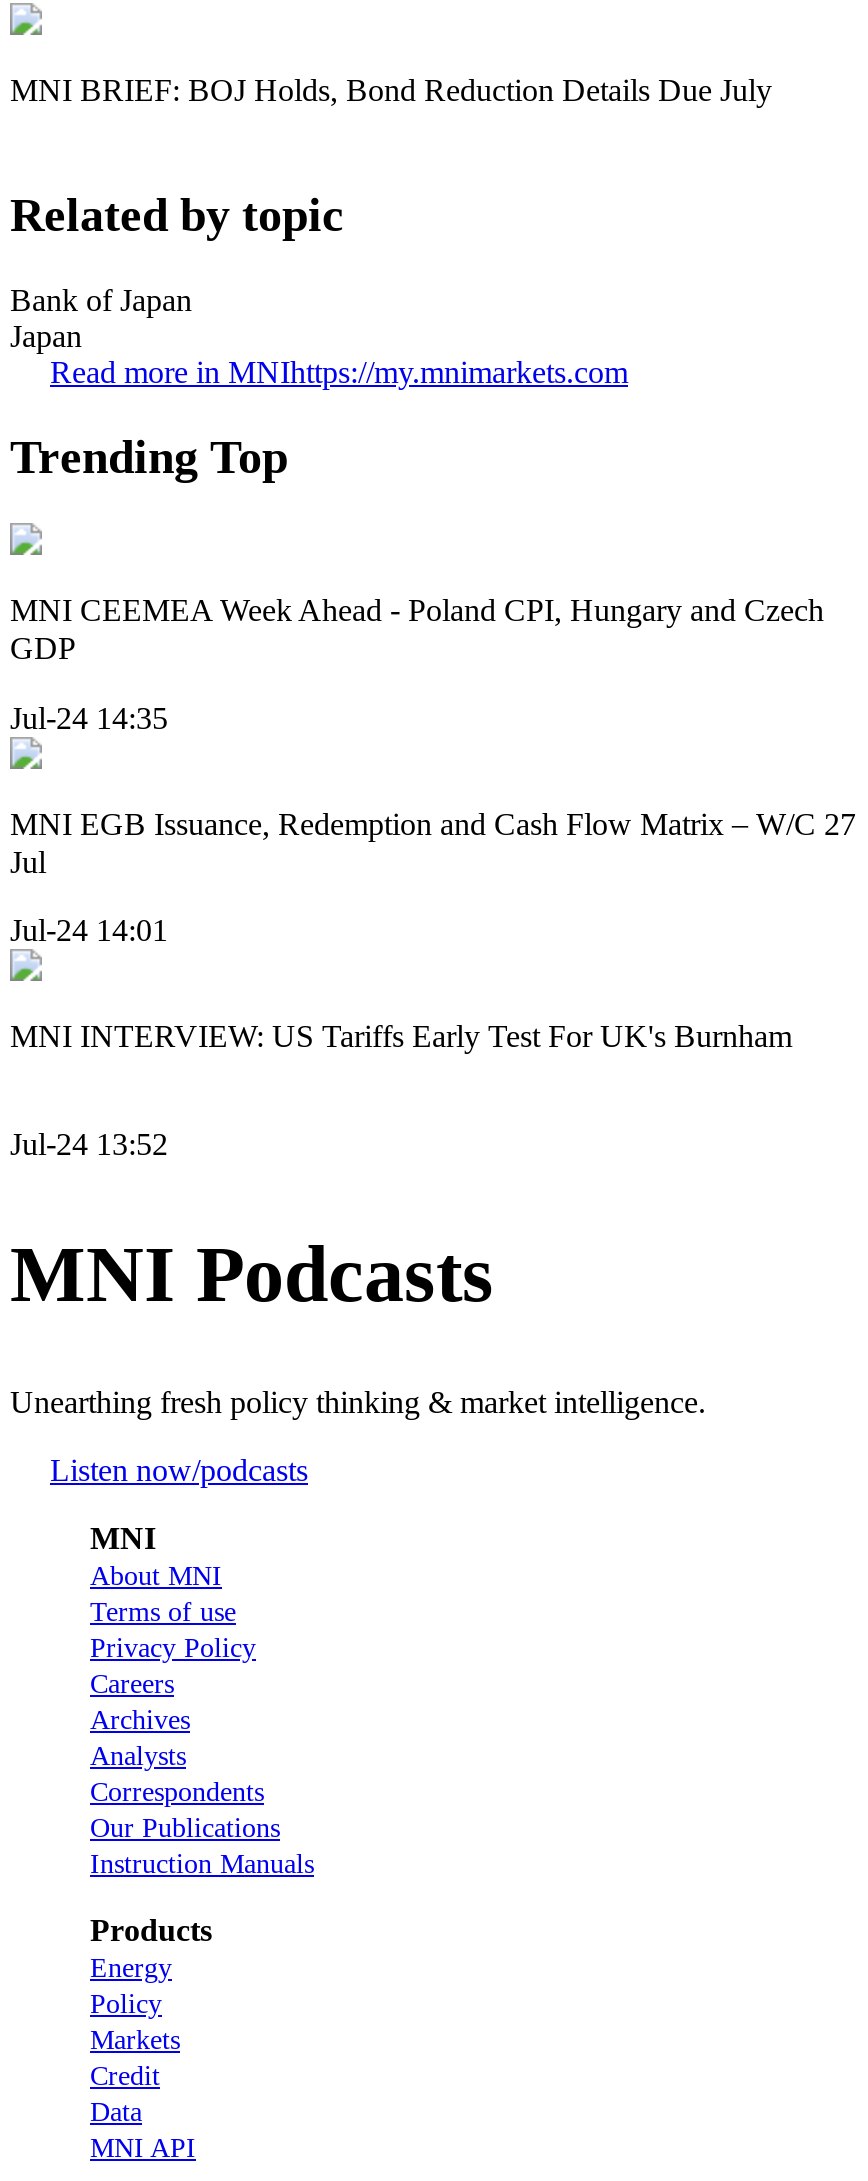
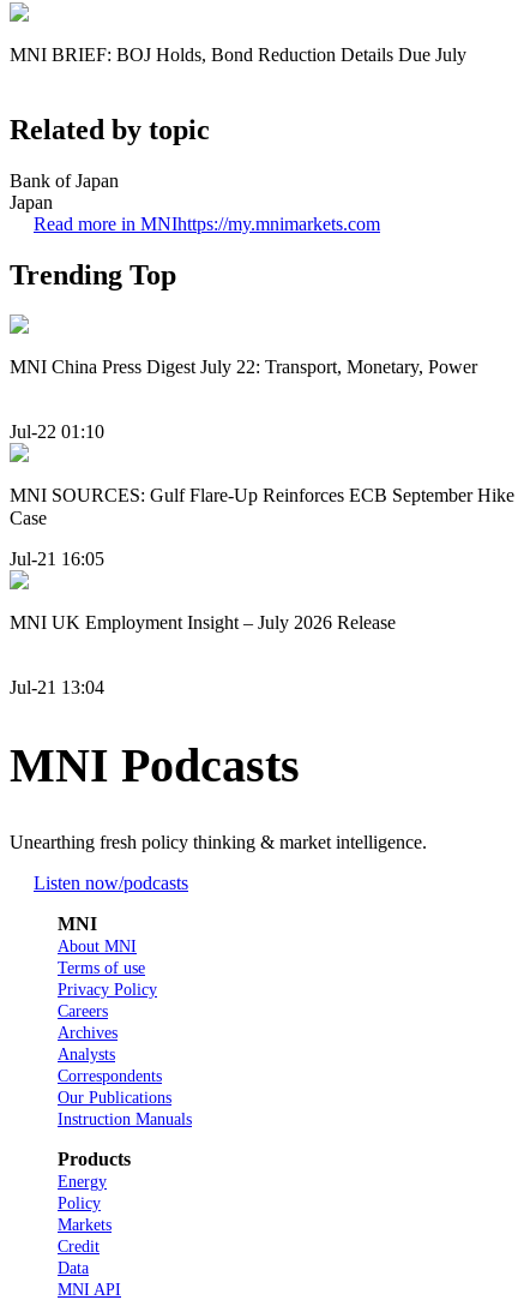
[10,594,824,666] MNI CEEMEA Week Ahead - Poland CPI, Hungary and Czech | GDP -> [10,357,477,377] MNI China Press Digest July 22: Transport, Monetary, Power
[10,701,168,735] Jul-24 14:35 -> [10,421,104,441] Jul-22 01:10
[10,807,856,879] MNI EGB Issuance, Redemption and Cash Flow Matrix – W/C 27 | Jul -> [10,485,514,528] MNI SOURCES: Gulf Flare-Up Reinforces ECB September Hike | Case
[10,913,168,947] Jul-24 14:01 -> [10,549,104,569] Jul-21 16:05
[10,1019,792,1053] MNI INTERVIEW: US Tariffs Early Test For UK's Burnham -> [10,612,396,633] MNI UK Employment Insight – July 2026 Release
[10,1126,168,1160] Jul-24 13:52 -> [10,677,104,697] Jul-21 13:04

